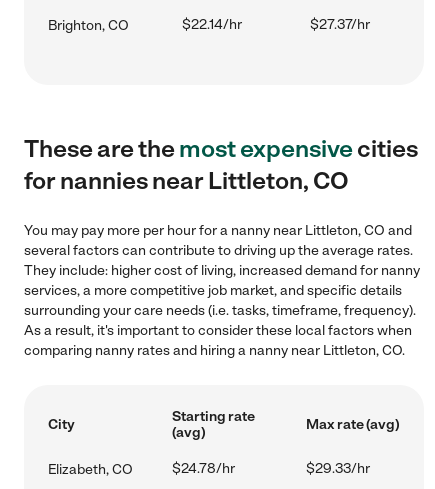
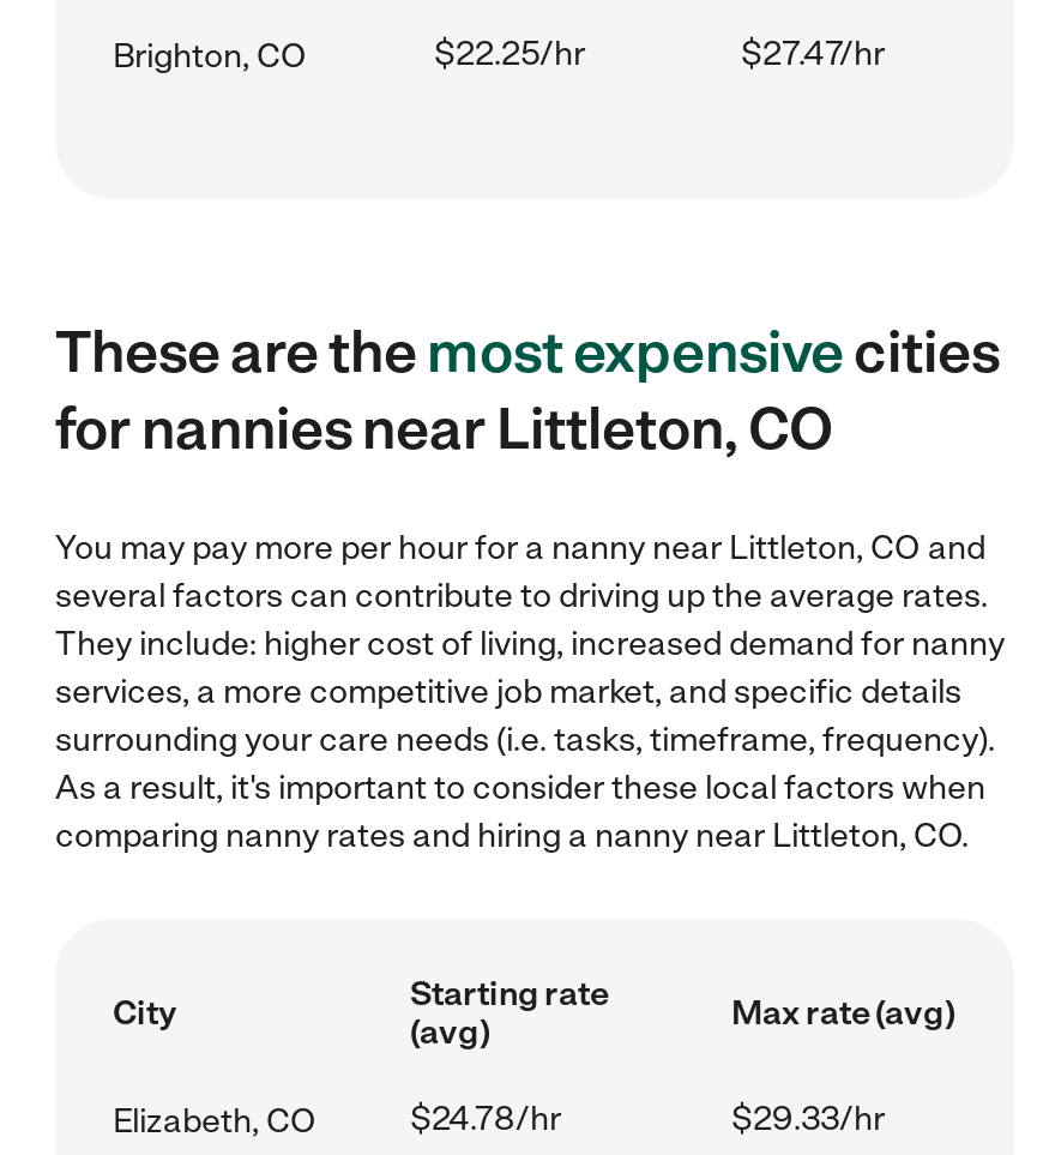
[182,16,370,33] $22.14/hr | $27.37/hr -> [434,34,885,74] $22.25/hr | $27.47/hr

